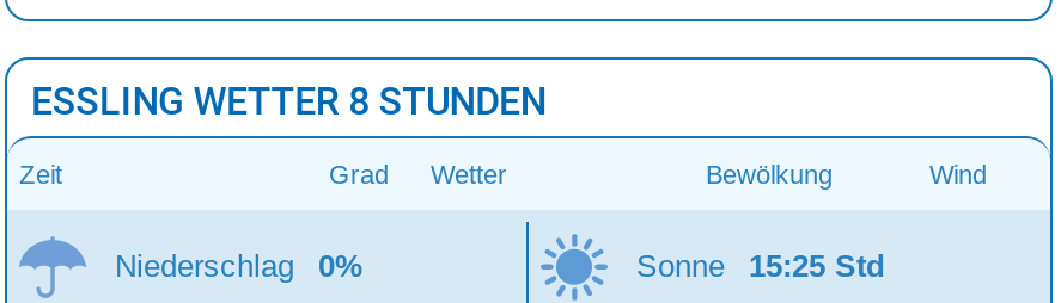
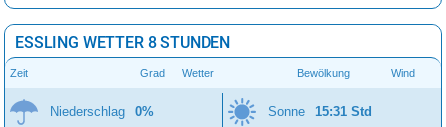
[636,234,885,270] Sonne 15:25 Std -> [268,98,372,113] Sonne 15:31 Std

